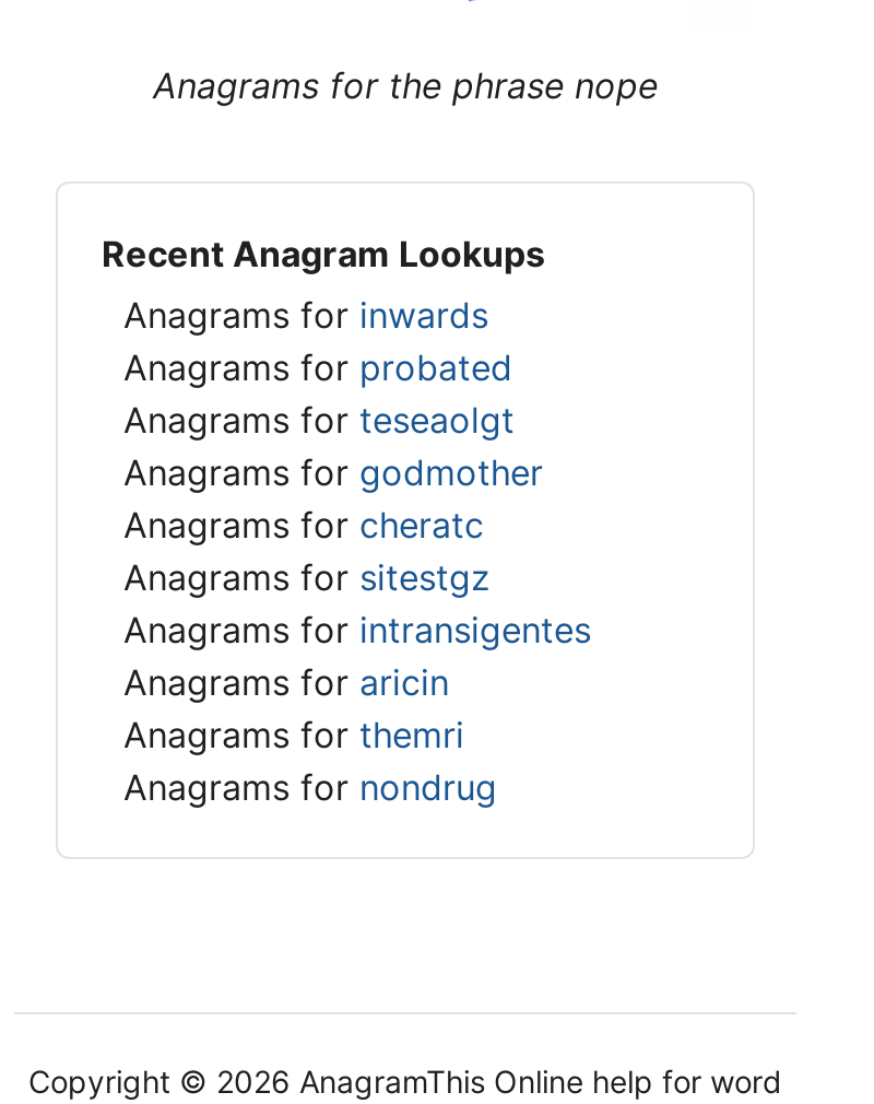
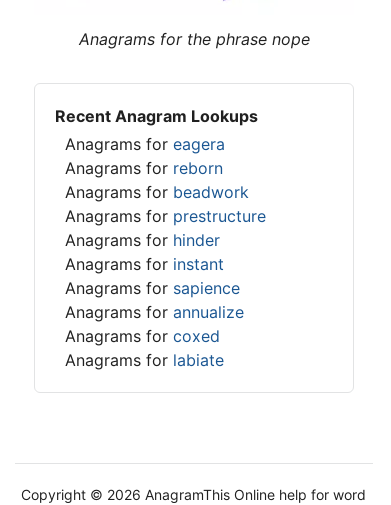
[123,293,488,337] Anagrams for inwards -> [65,134,225,154] Anagrams for eagera
[123,346,512,389] Anagrams for probated -> [65,158,223,178] Anagrams for reborn
[123,398,515,442] Anagrams for teseaolgt -> [65,182,249,202] Anagrams for beadwork
[123,451,543,494] Anagrams for godmother -> [65,206,266,226] Anagrams for prestructure
[123,503,484,547] Anagrams for cheratc -> [65,230,220,250] Anagrams for hinder
[123,555,491,599] Anagrams for sitestgz -> [65,254,224,274] Anagrams for instant
[123,608,591,652] Anagrams for intransigentes -> [65,278,240,298] Anagrams for sapience
[123,660,449,704] Anagrams for aricin -> [65,302,244,322] Anagrams for annualize
[123,713,464,757] Anagrams for themri -> [65,326,220,346] Anagrams for coxed
[123,765,497,809] Anagrams for nondrug -> [65,350,224,370] Anagrams for labiate

